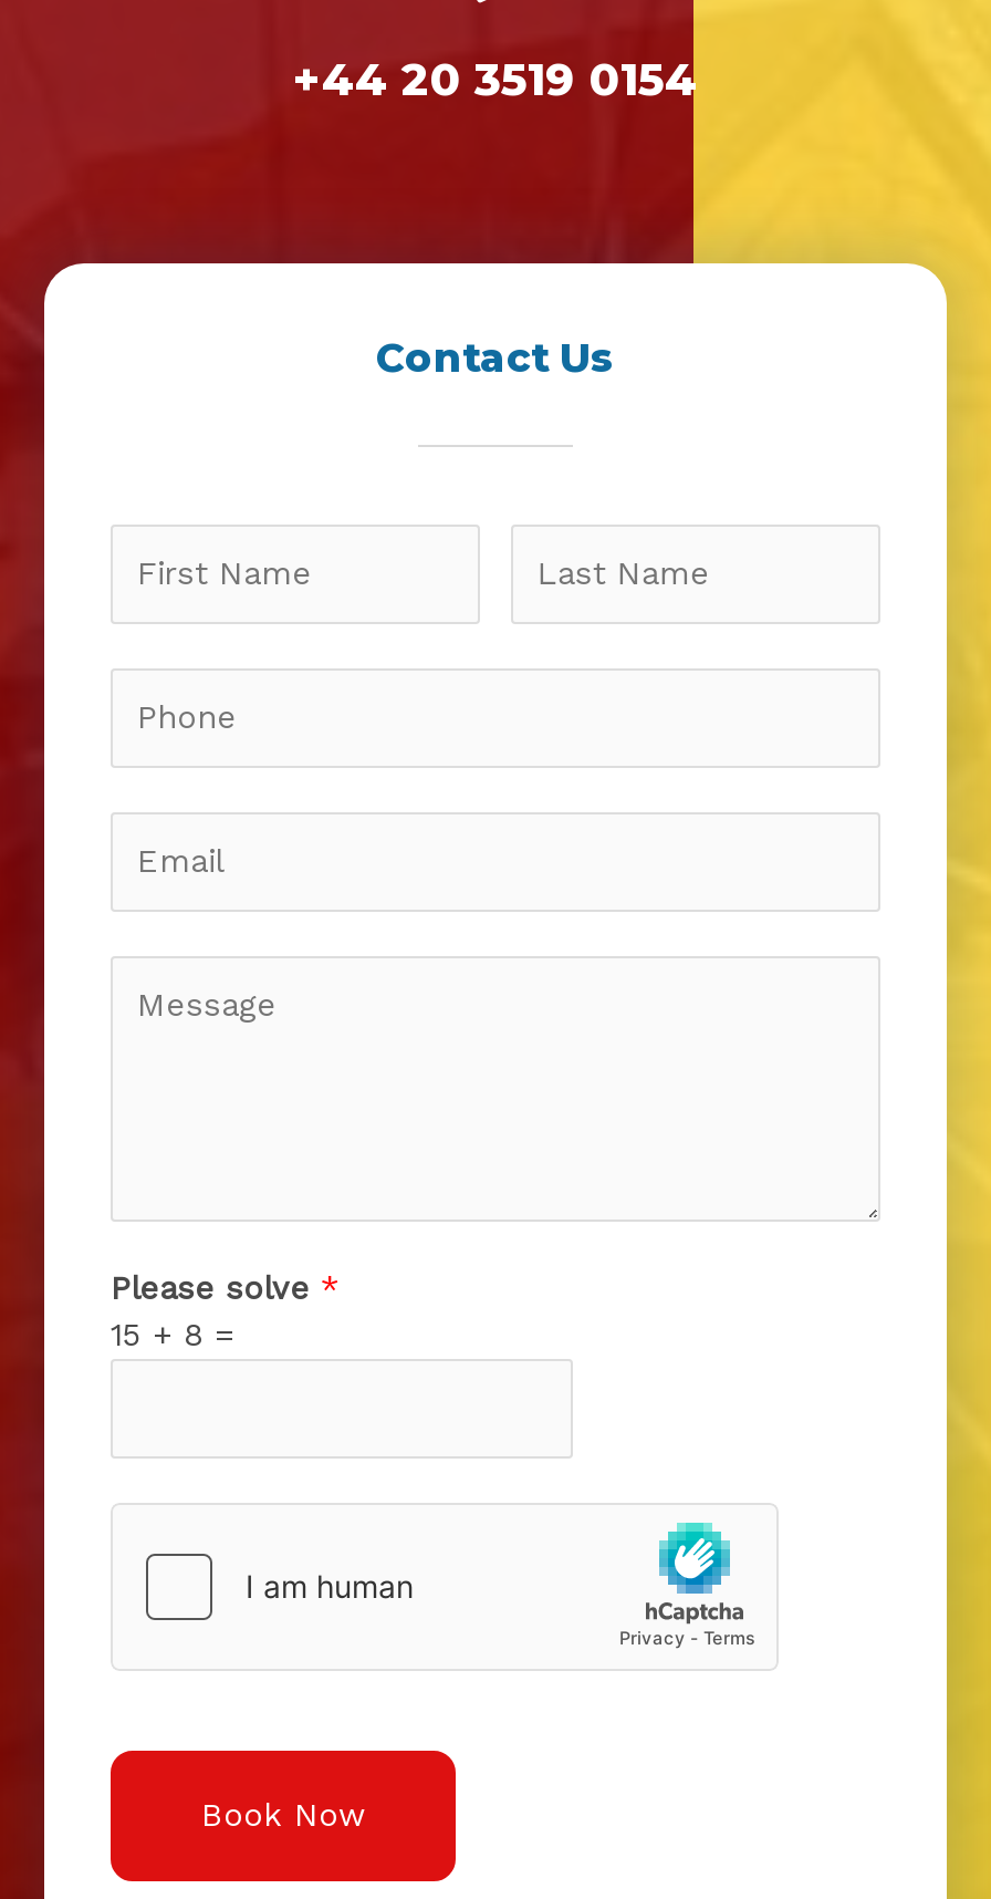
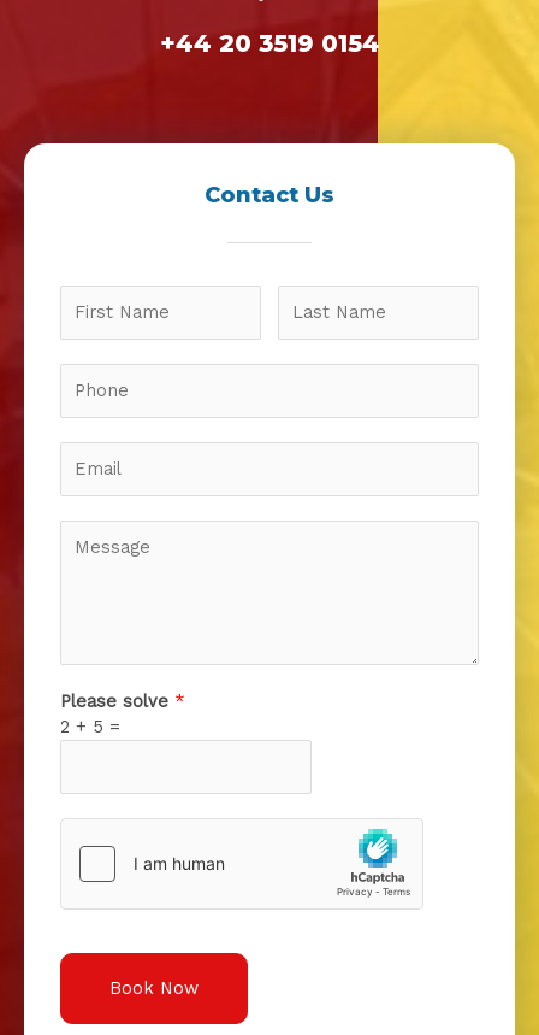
[111,1315,234,1355] 15 + 8 = -> [60,716,120,737] 2 + 5 =

